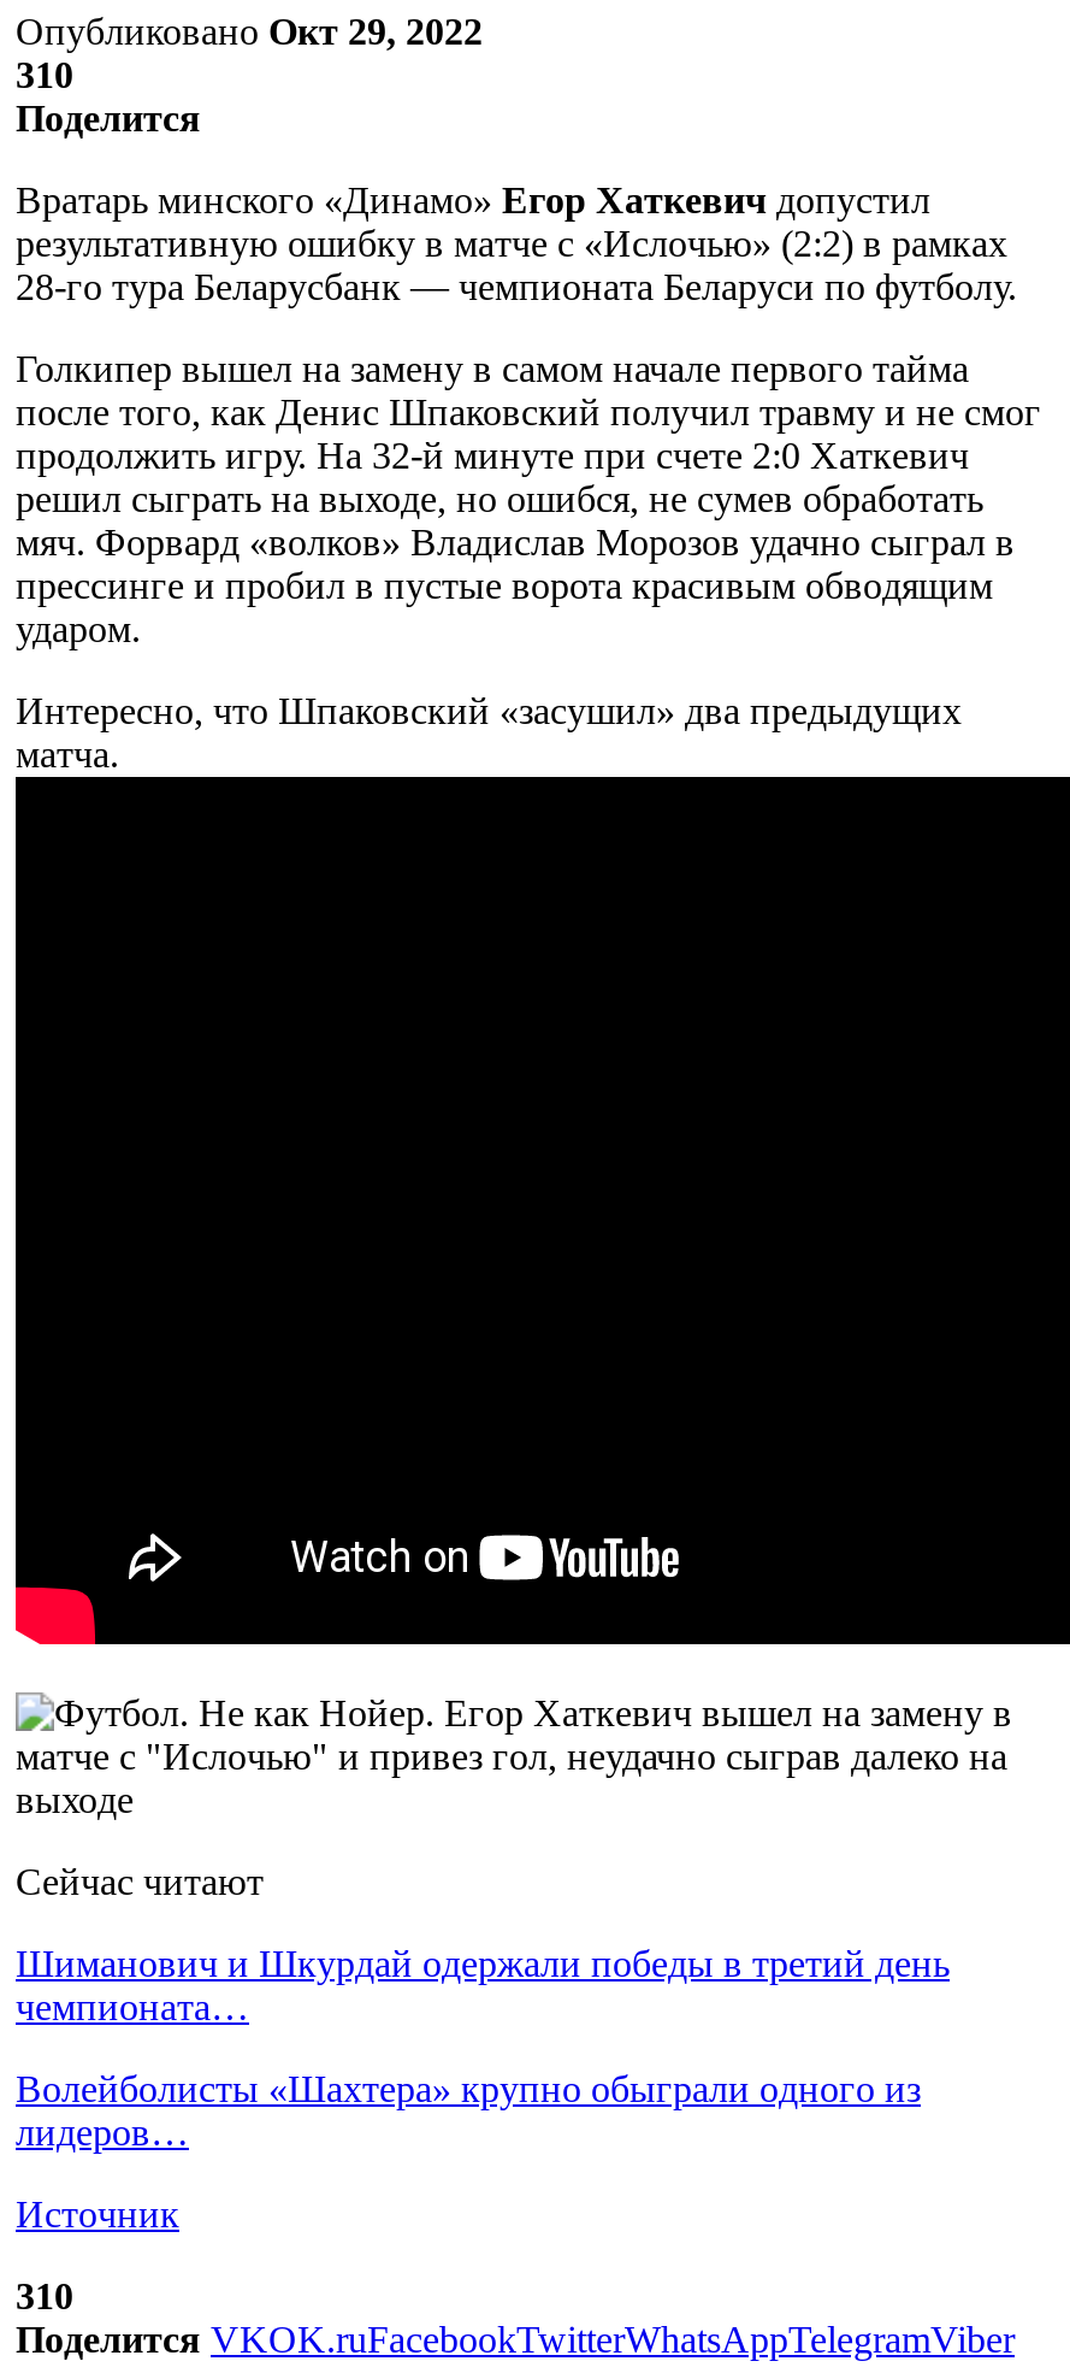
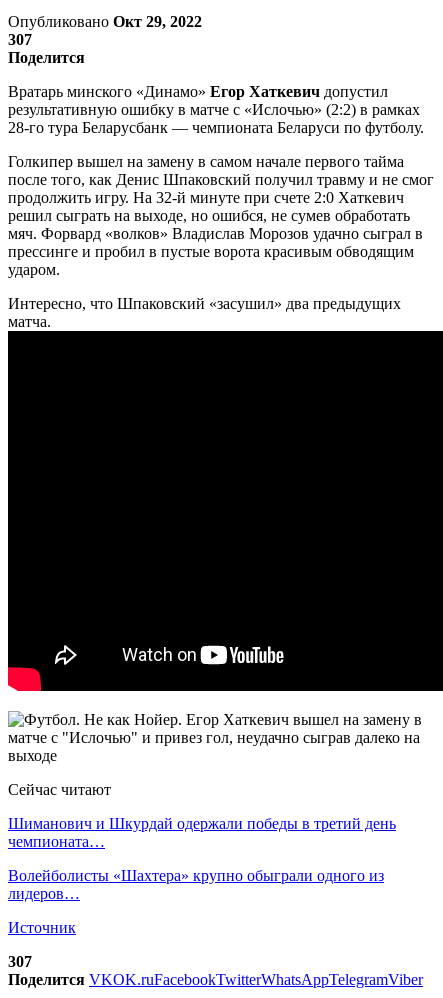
[16,54,73,95] 310 -> [8,31,32,48] 307
[16,2275,73,2316] 310 -> [8,953,32,970] 307

